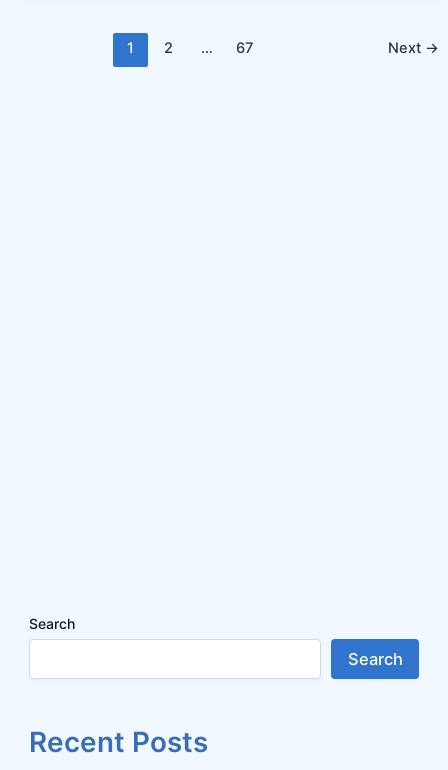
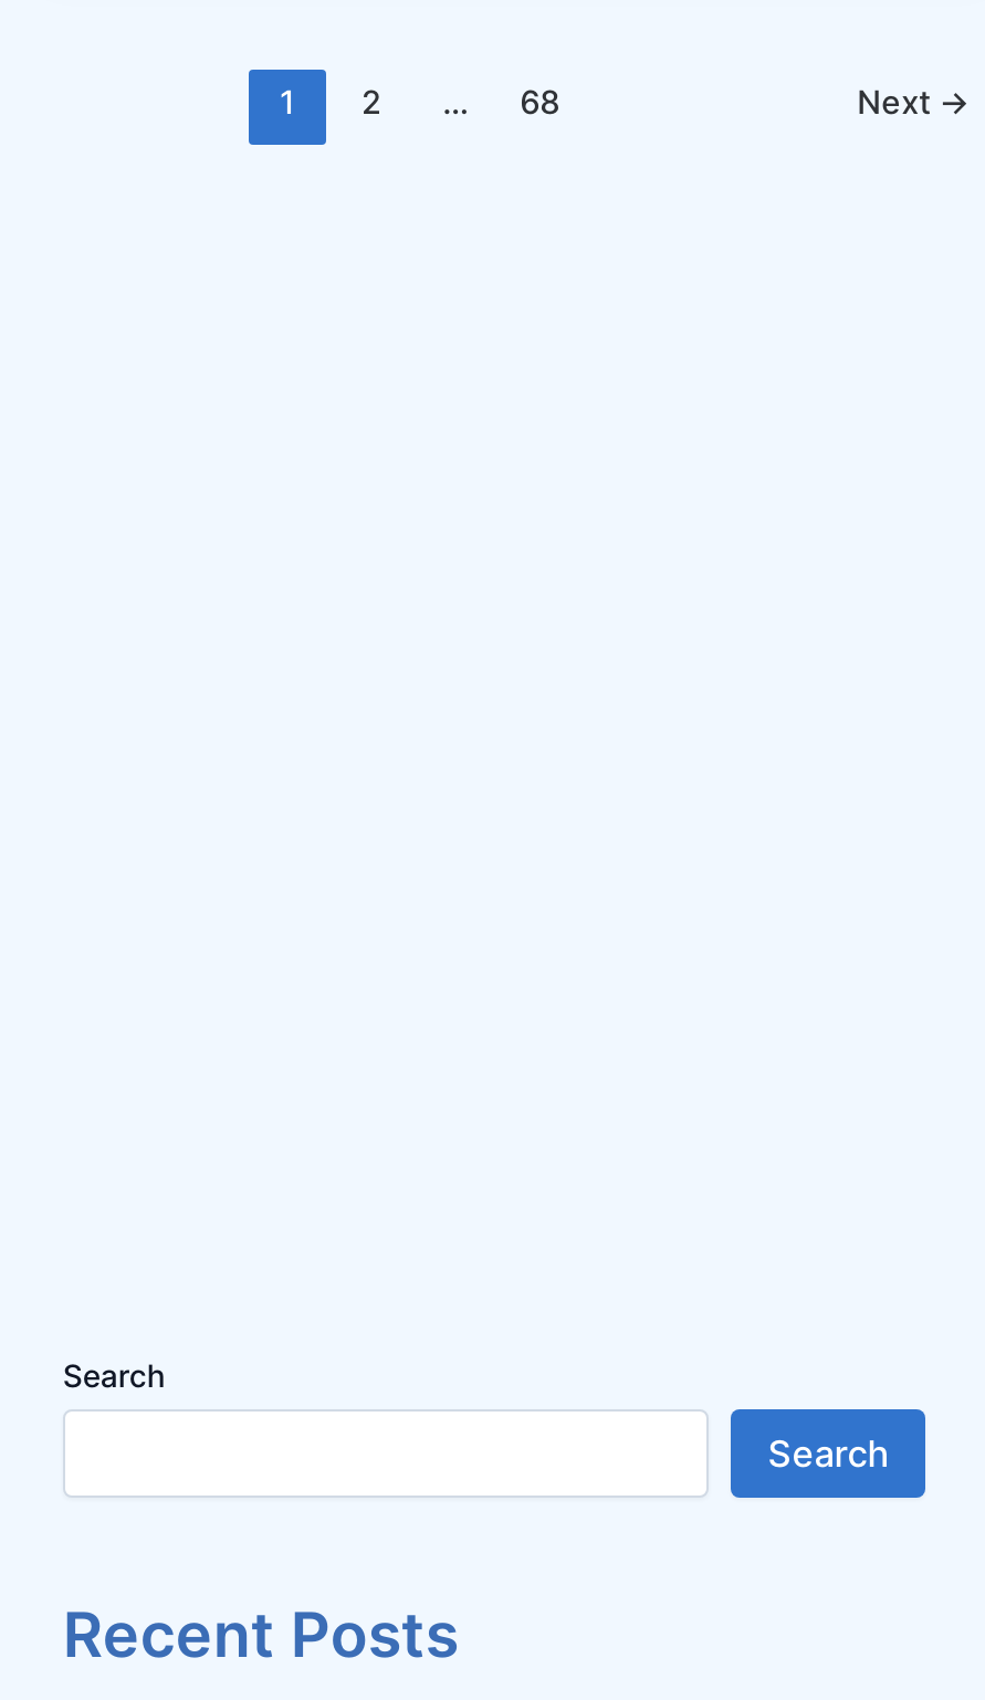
[236,39,253,57] 67 -> [520,82,560,121] 68

